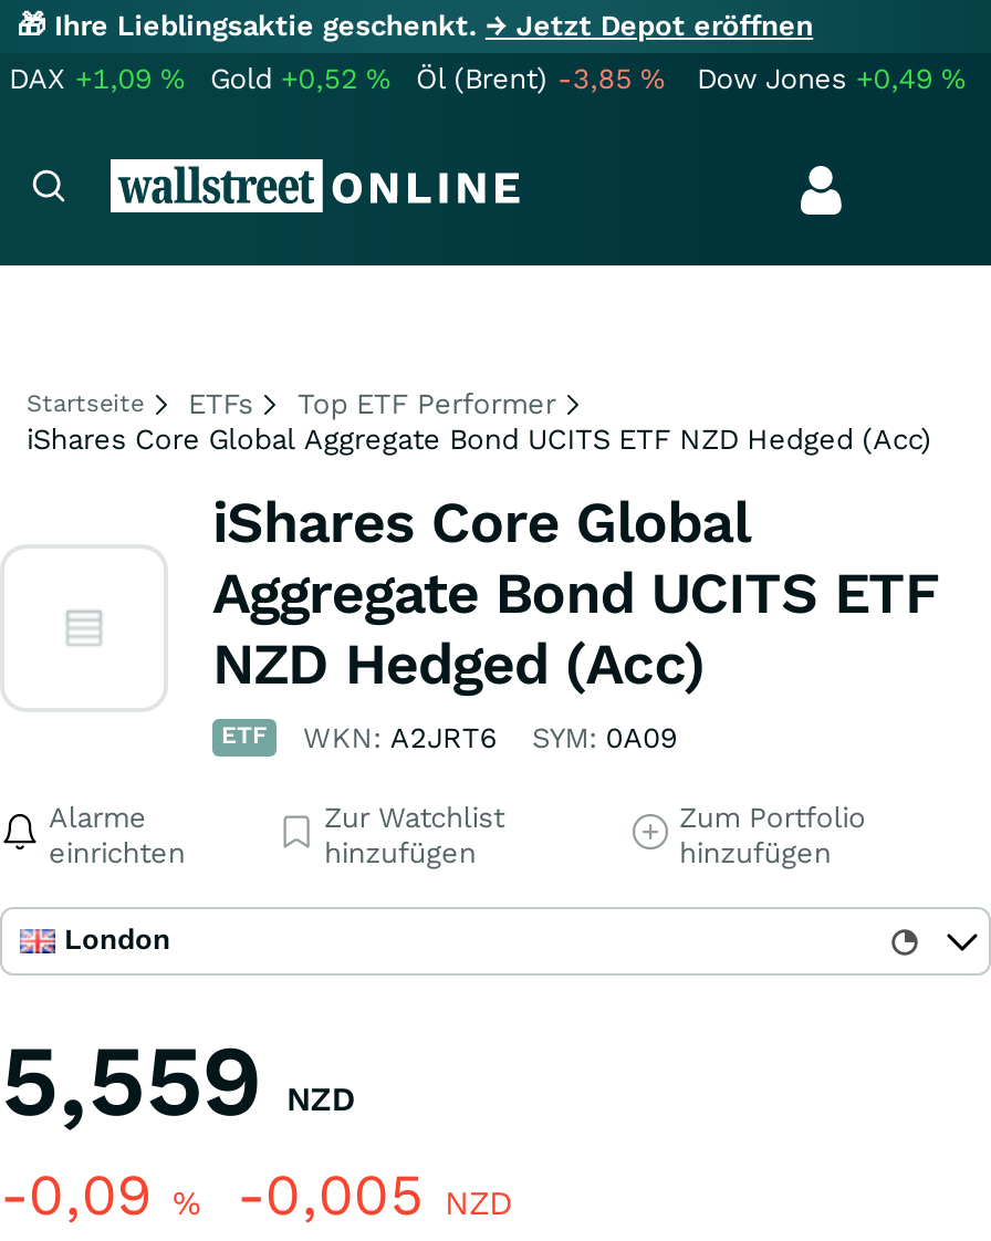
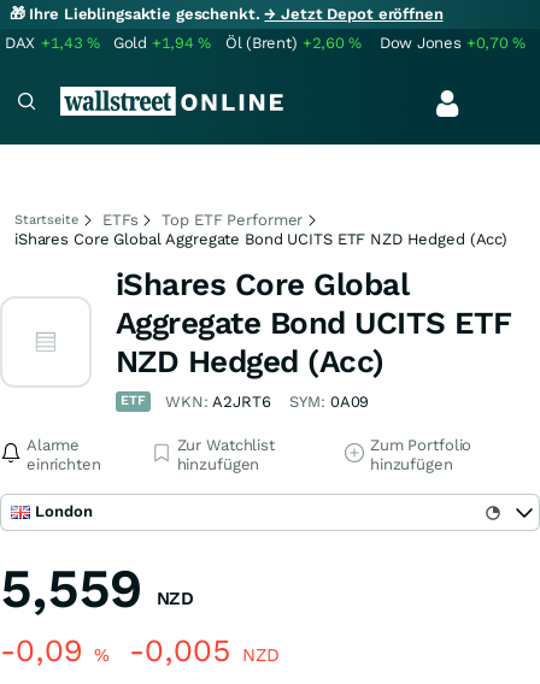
[9,62,184,95] DAX +1,09% -> [5,34,100,52] DAX +1,43%
[210,62,390,95] Gold +0,52% -> [113,34,211,52] Gold +1,94%
[416,62,664,95] Öl (Brent) -3,85% -> [225,34,362,52] Öl (Brent) +2,60%
[697,62,965,95] Dow Jones +0,49% -> [380,34,526,52] Dow Jones +0,70%

